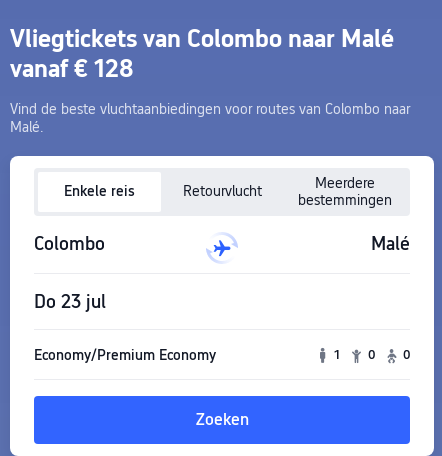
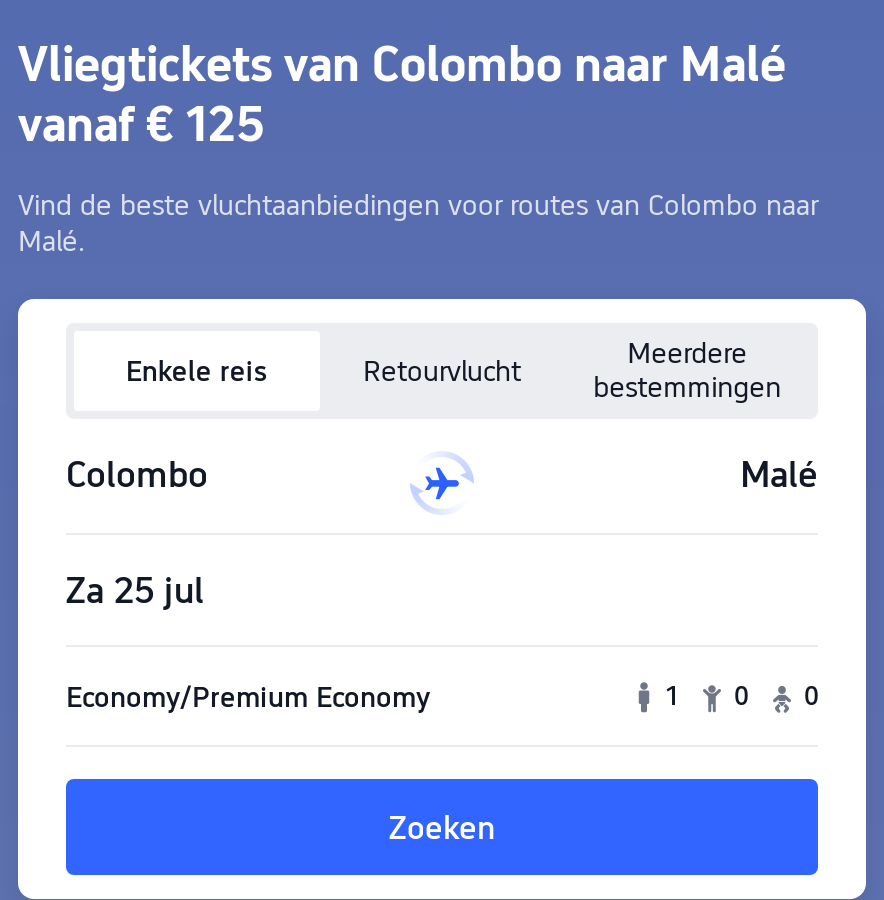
[10,53,134,82] vanaf € 128 -> [18,95,264,153] vanaf € 125
[34,290,106,311] Do 23 jul -> [66,569,204,611] Za 25 jul

